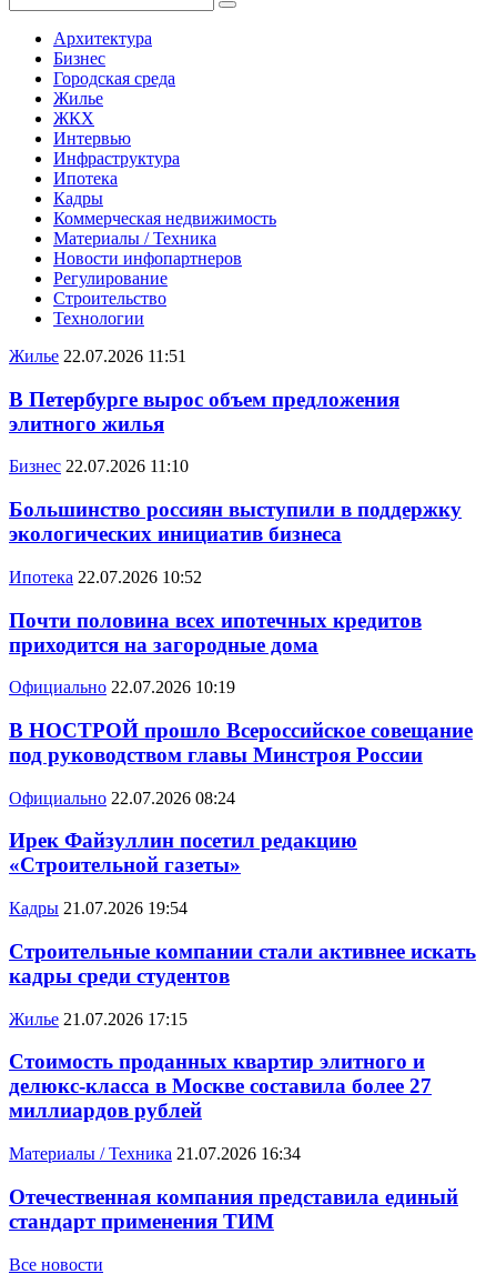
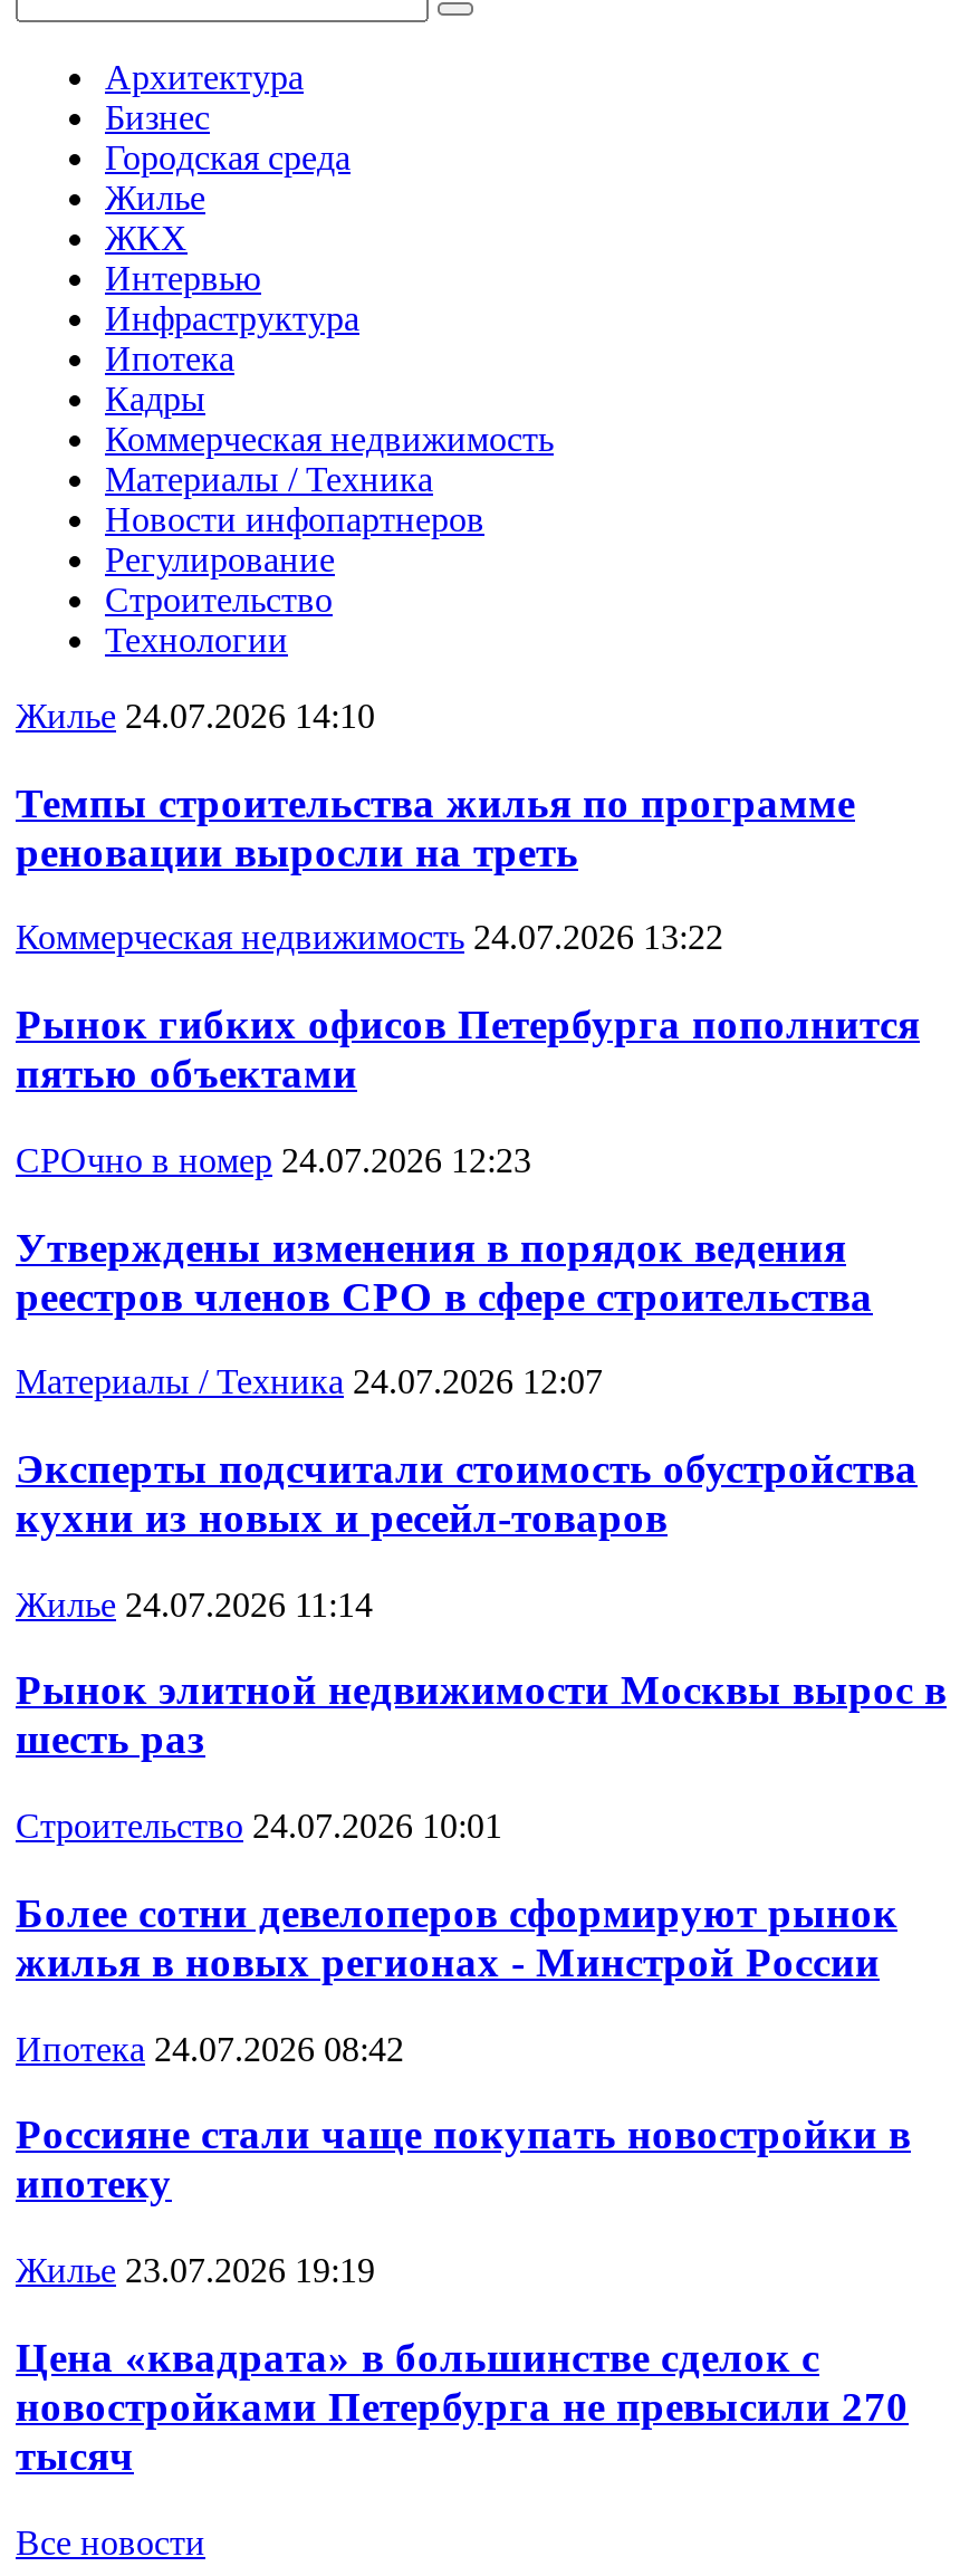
[9,347,186,365] Жилье 22.07.2026 11:51 -> [16,697,375,735] Жилье 24.07.2026 14:10
[9,387,399,435] В Петербурге вырос объем предложения | элитного жилья -> [16,779,855,875] Темпы строительства жилья по программе | реновации выросли на треть
[9,457,189,476] Бизнес 22.07.2026 11:10 -> [16,919,723,957] Коммерческая недвижимость 24.07.2026 13:22
[9,498,462,546] Большинство россиян выступили в поддержку | экологических инициатив бизнеса -> [16,1001,920,1097] Рынок гибких офисов Петербурга пополнится | пятью объектами
[9,567,202,586] Ипотека 22.07.2026 10:52 -> [16,1141,531,1179] СРОчно в номер 24.07.2026 12:23
[9,608,422,656] Почти половина всех ипотечных кредитов | приходится на загородные дома -> [16,1223,873,1319] Утверждены изменения в порядок ведения | реестров членов СРО в сфере строительства
[9,678,235,697] Официально 22.07.2026 10:19 -> [16,1363,603,1401] Материалы / Техника 24.07.2026 12:07
[9,719,473,766] В НОСТРОЙ прошло Всероссийское совещание | под руководством главы Минстроя России -> [16,1445,918,1541] Эксперты подсчитали стоимость обустройства | кухни из новых и ресейл-товаров
[9,788,235,807] Официально 22.07.2026 08:24 -> [16,1585,373,1623] Жилье 24.07.2026 11:14
[9,829,357,877] Ирек Файзуллин посетил редакцию | «Строительной газеты» -> [16,1667,947,1763] Рынок элитной недвижимости Москвы вырос в | шесть раз
[9,899,188,918] Кадры 21.07.2026 19:54 -> [16,1807,502,1845] Строительство 24.07.2026 10:01
[9,940,476,987] Строительные компании стали активнее искать | кадры среди студентов -> [16,1889,897,1985] Более сотни девелоперов сформируют рынок | жилья в новых регионах - Минстрой России
[9,1009,188,1028] Жилье 21.07.2026 17:15 -> [16,2029,404,2067] Ипотека 24.07.2026 08:42
[9,1050,432,1122] Стоимость проданных квартир элитного и | делюкс-класса в Москве составила более 27 | миллиардов рублей -> [16,2111,911,2207] Россияне стали чаще покупать новостройки в | ипотеку
[9,1144,301,1163] Материалы / Техника 21.07.2026 16:34 -> [16,2251,375,2289] Жилье 23.07.2026 19:19
[9,1185,458,1233] Отечественная компания представила единый | стандарт применения ТИМ -> [16,2333,909,2478] Цена «квадрата» в большинстве сделок с | новостройками Петербурга не превысили 270 | тысяч

